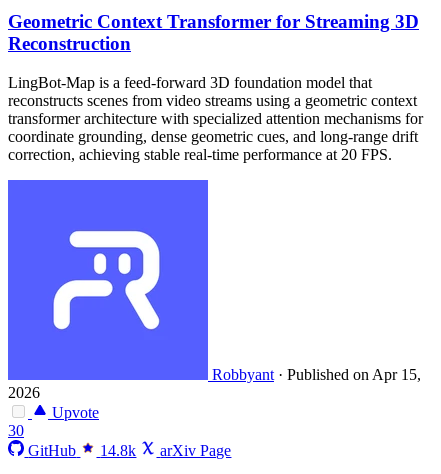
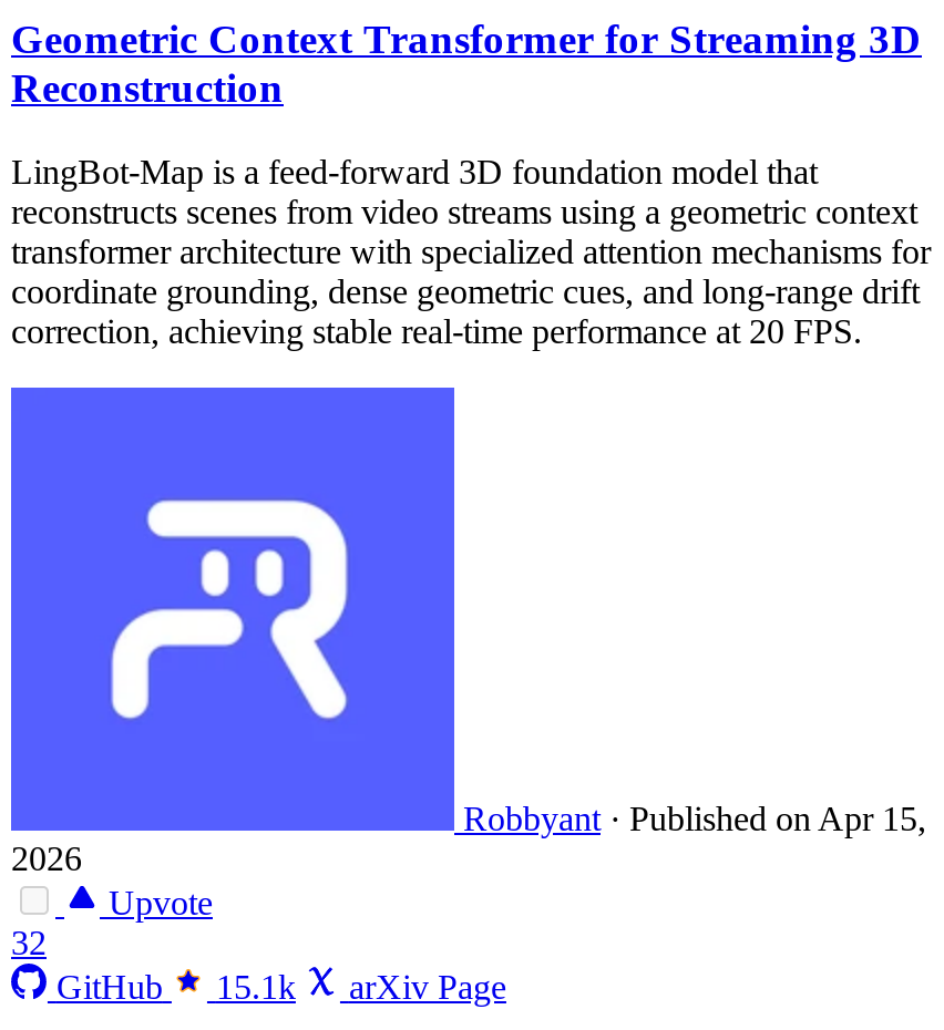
[8,421,24,438] 30 -> [11,925,47,962] 32
[28,441,231,458] GitHub 14.8k arXiv Page -> [57,969,506,1007] GitHub 15.1k arXiv Page

